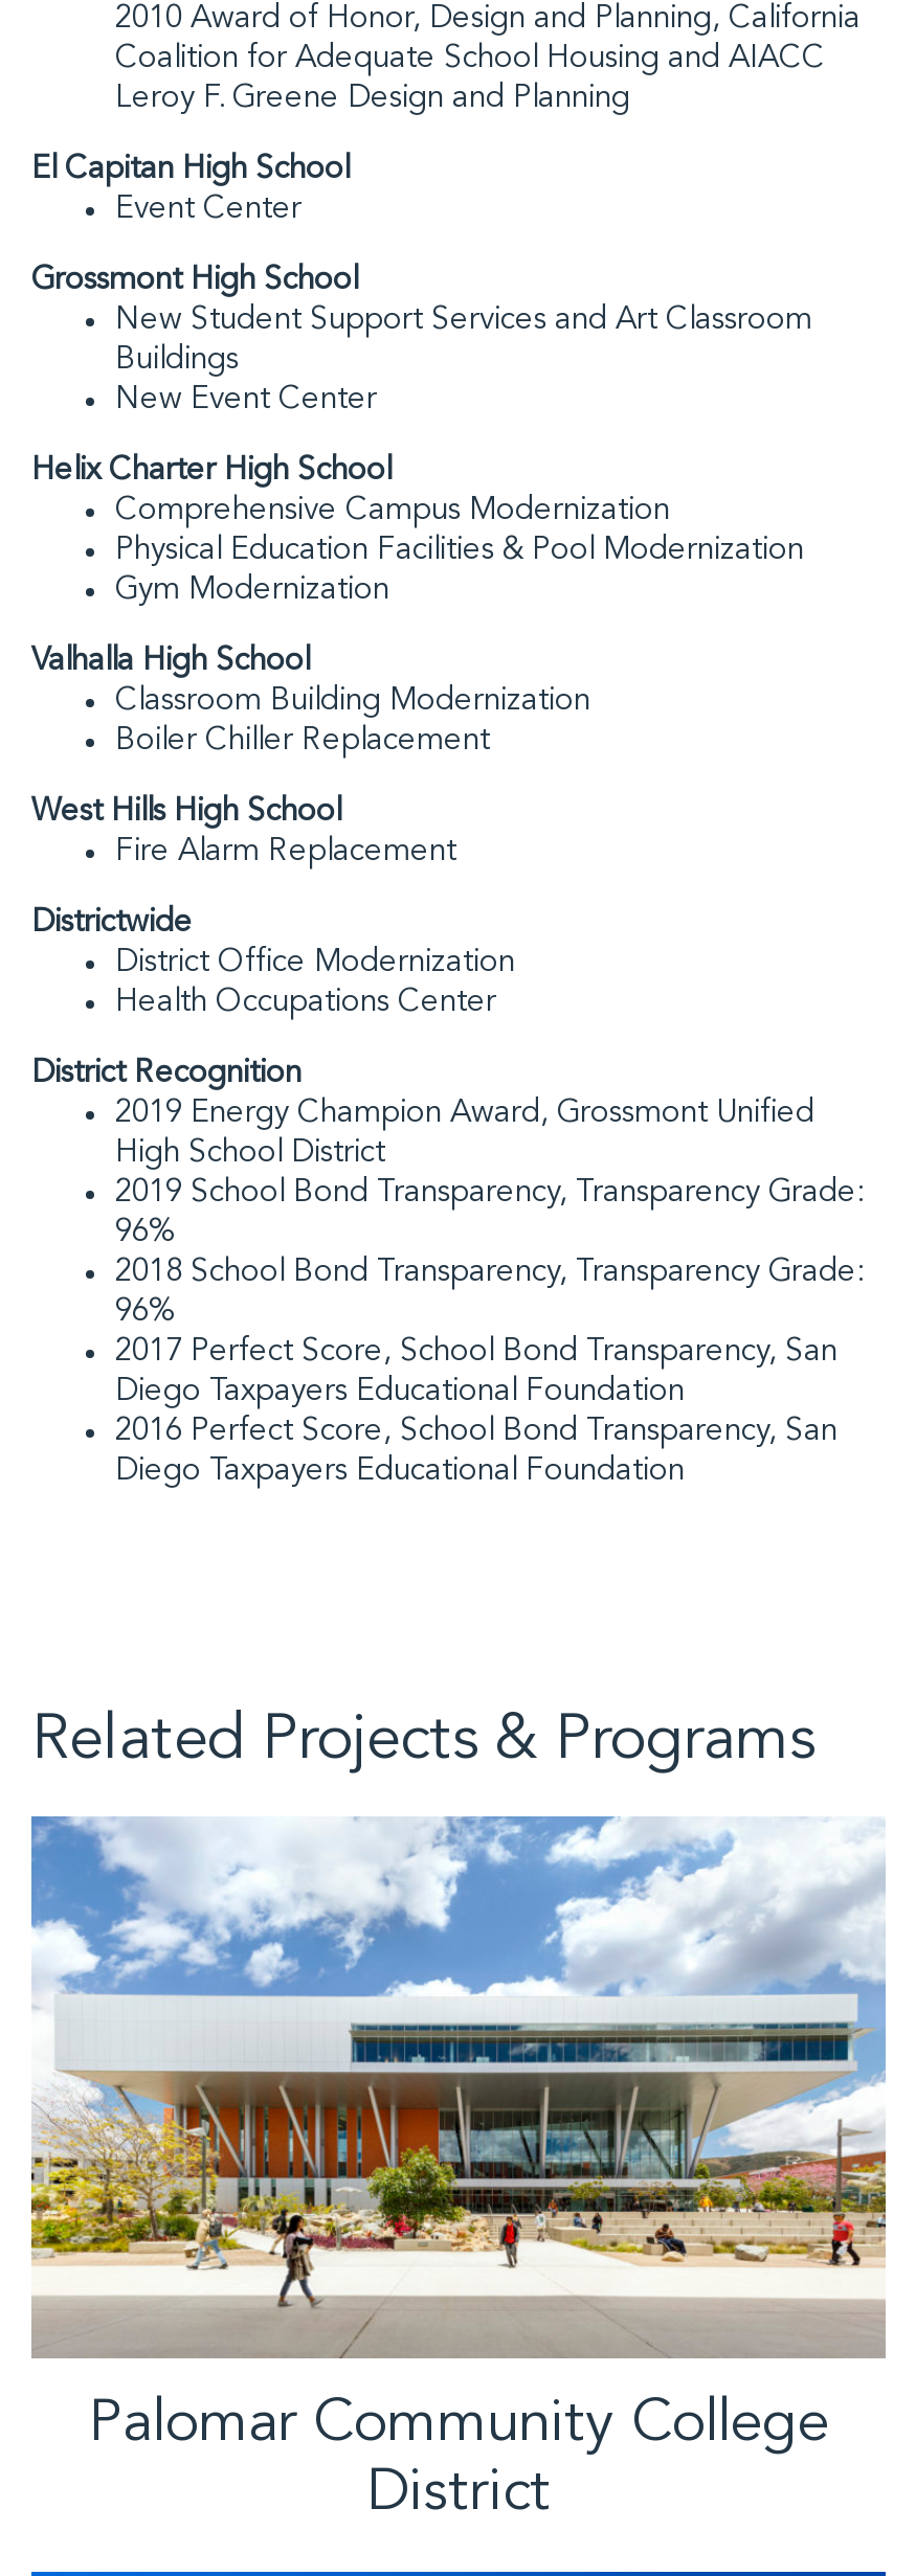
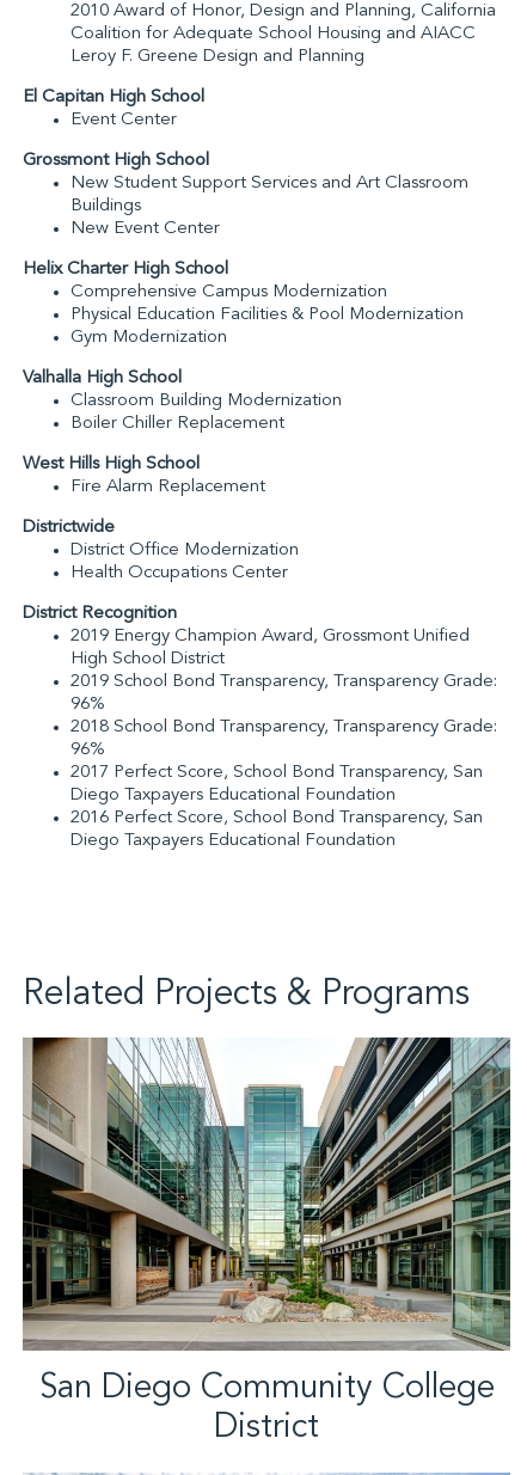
[29,1814,888,2455] [image] | Palomar Community College -> [22,1036,511,1406] [image] | San Diego Community College

